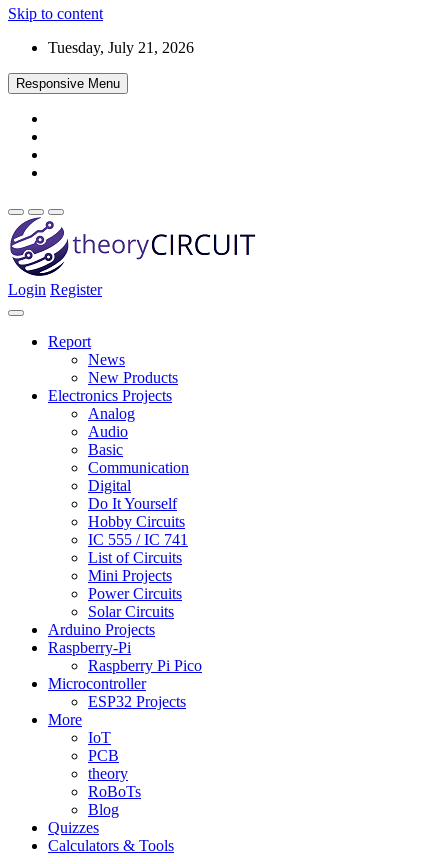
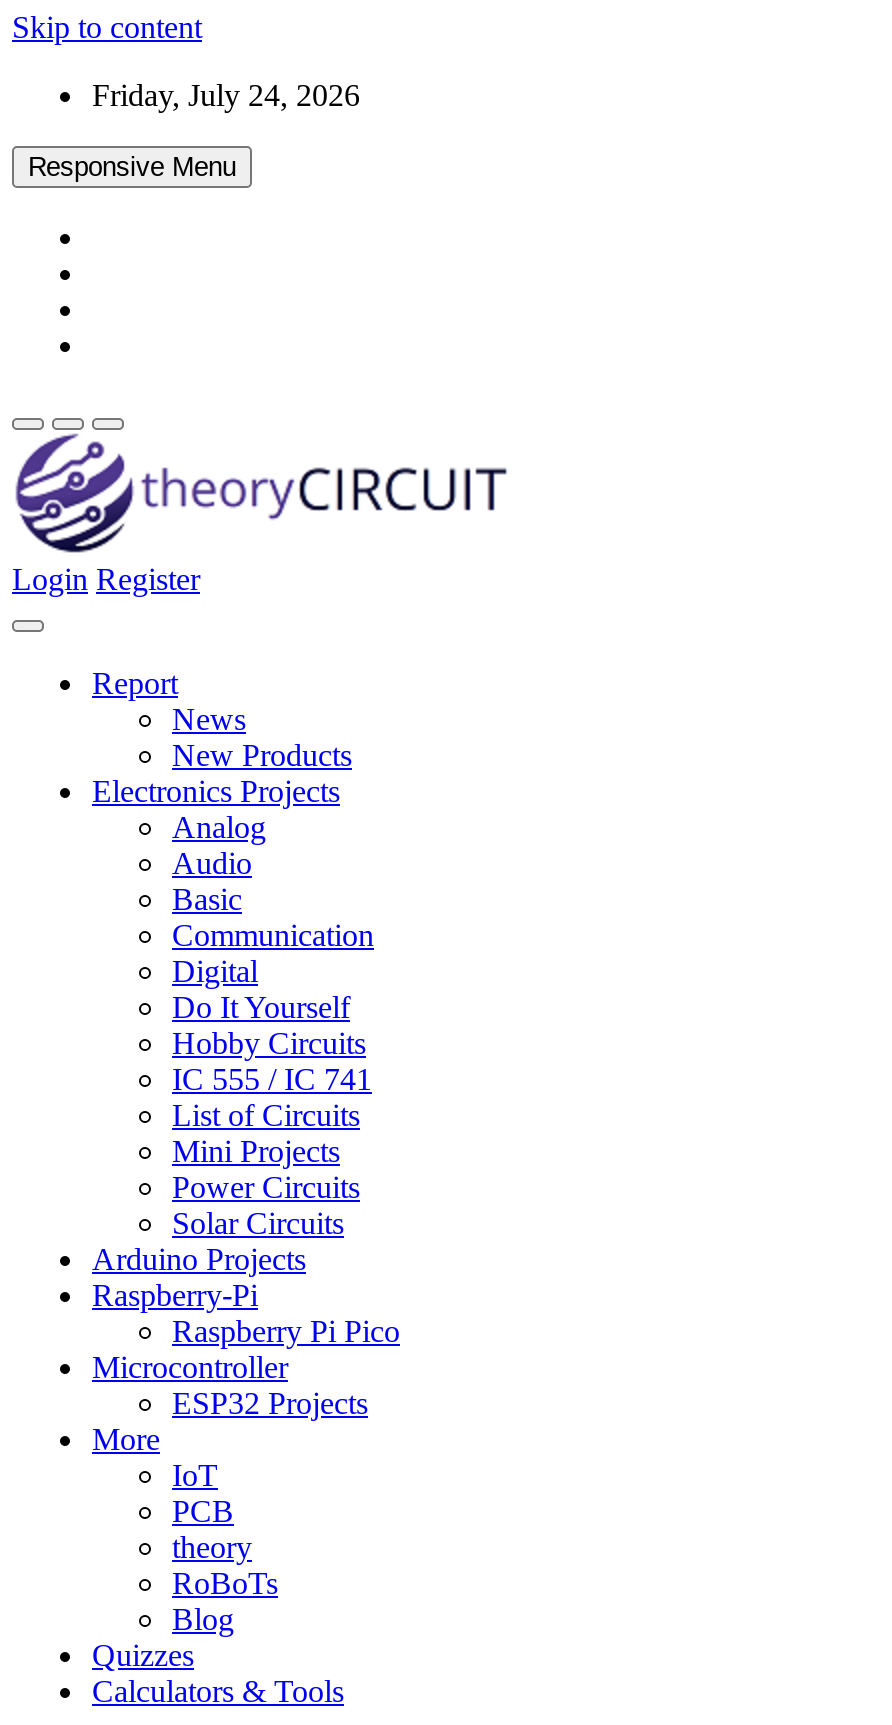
[48,39,194,56] Tuesday, July 21, 2026 -> [92,78,360,112] Friday, July 24, 2026

